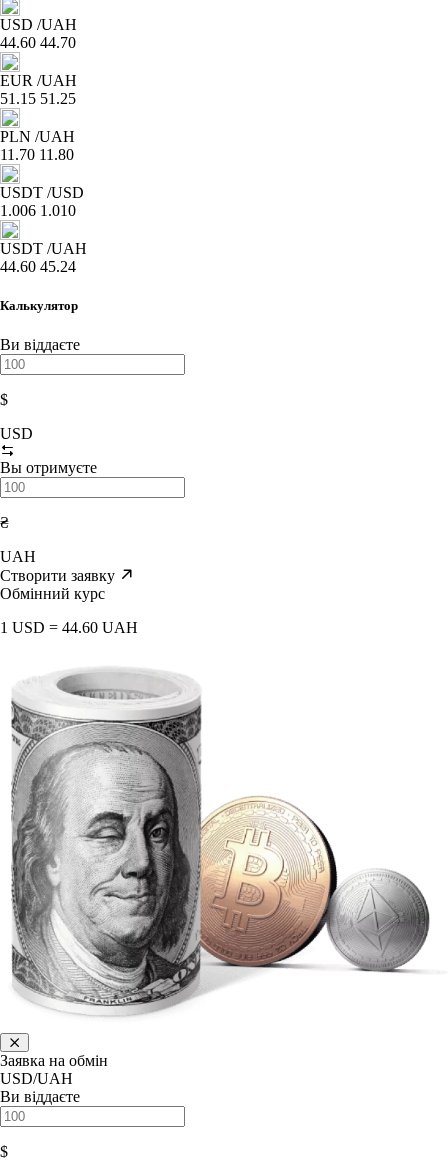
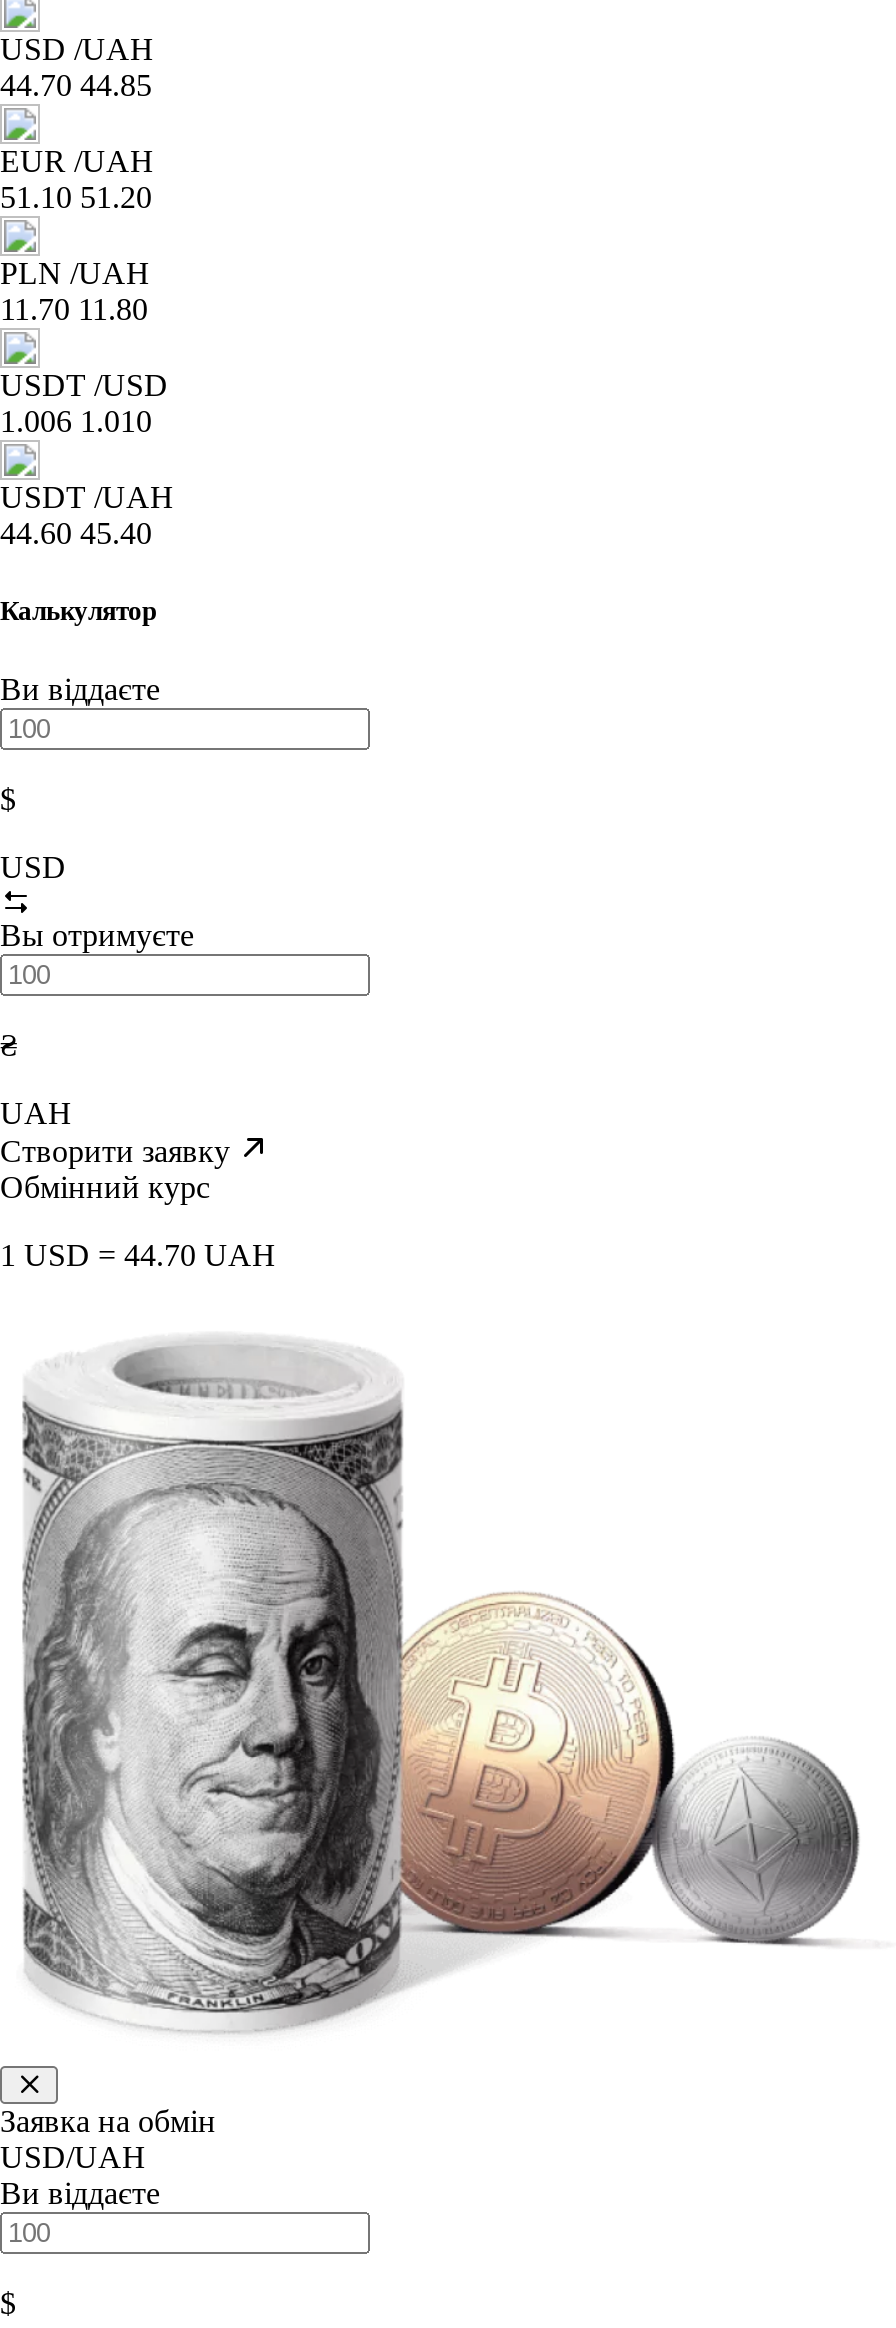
[0,34,76,51] 44.60 44.70 -> [0,68,152,102] 44.70 44.85
[0,90,76,107] 51.15 51.25 -> [0,180,152,214] 51.10 51.20
[0,258,76,275] 44.60 45.24 -> [0,516,152,550] 44.60 45.40
[0,619,138,636] 1 USD = 44.60 UAH -> [0,1238,276,1272] 1 USD = 44.70 UAH

